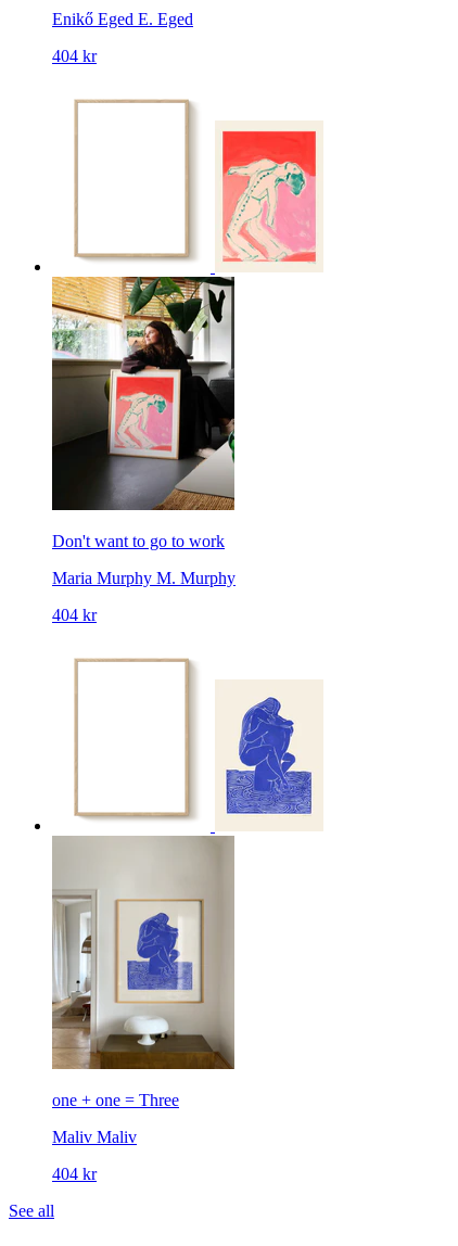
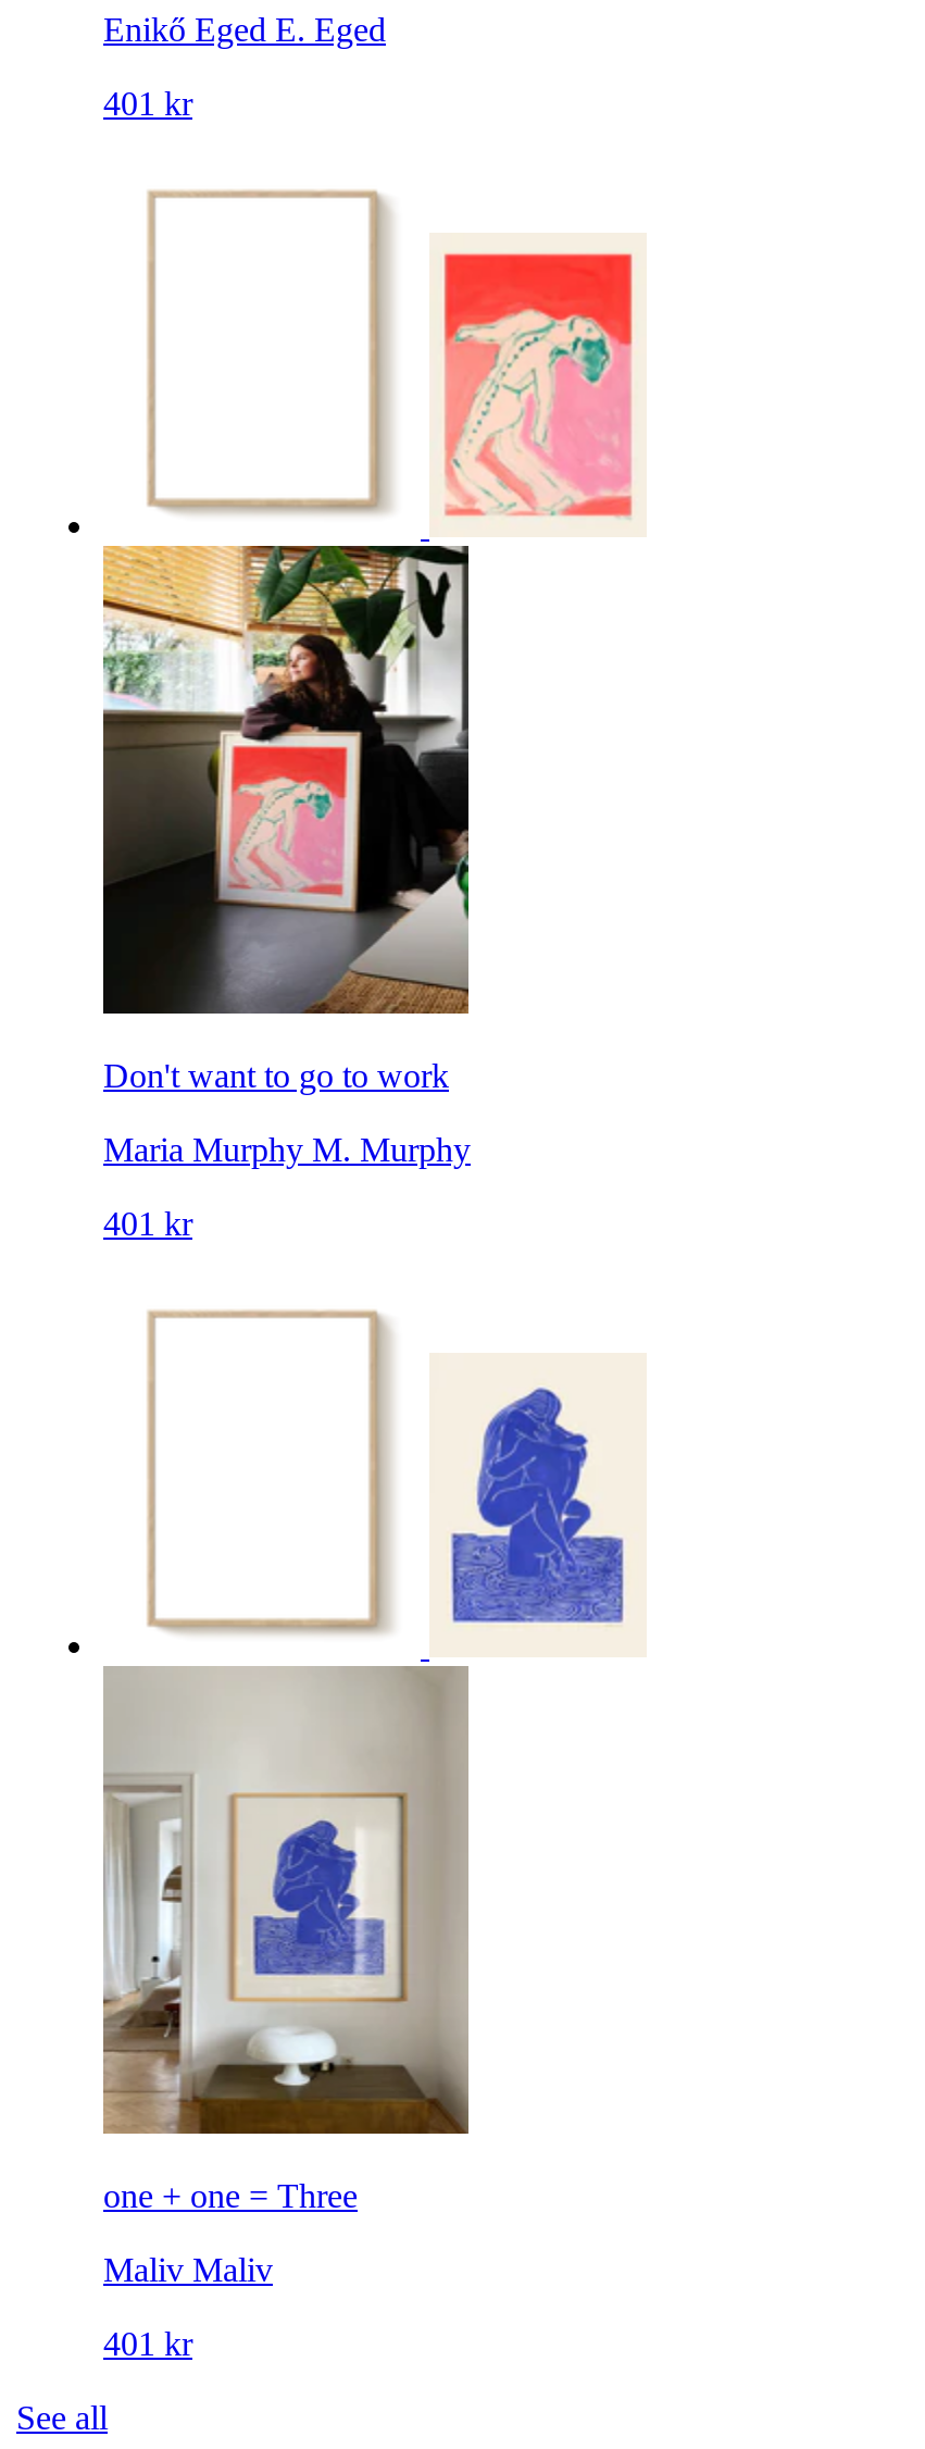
[52,47,97,65] 404 kr -> [103,85,192,122] 401 kr
[52,606,97,624] 404 kr -> [103,1205,192,1242] 401 kr
[52,1165,97,1183] 404 kr -> [103,2325,192,2362] 401 kr

